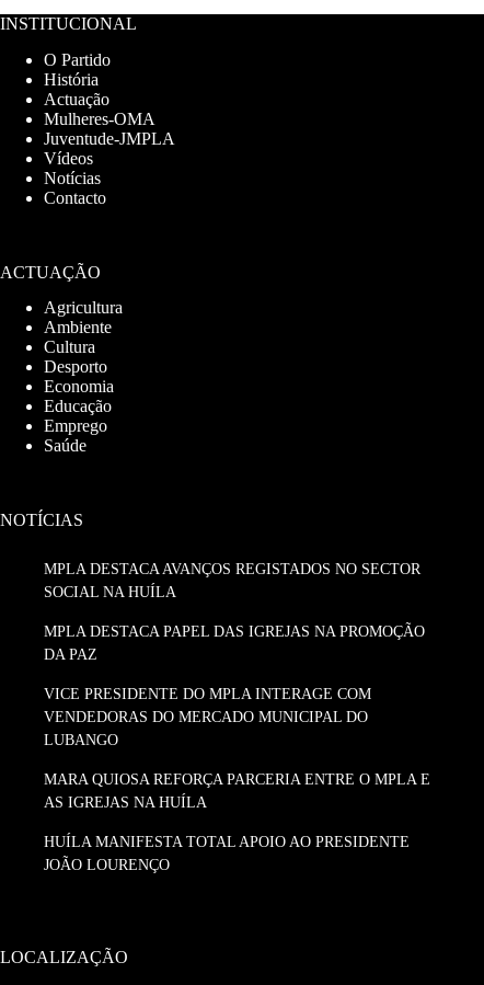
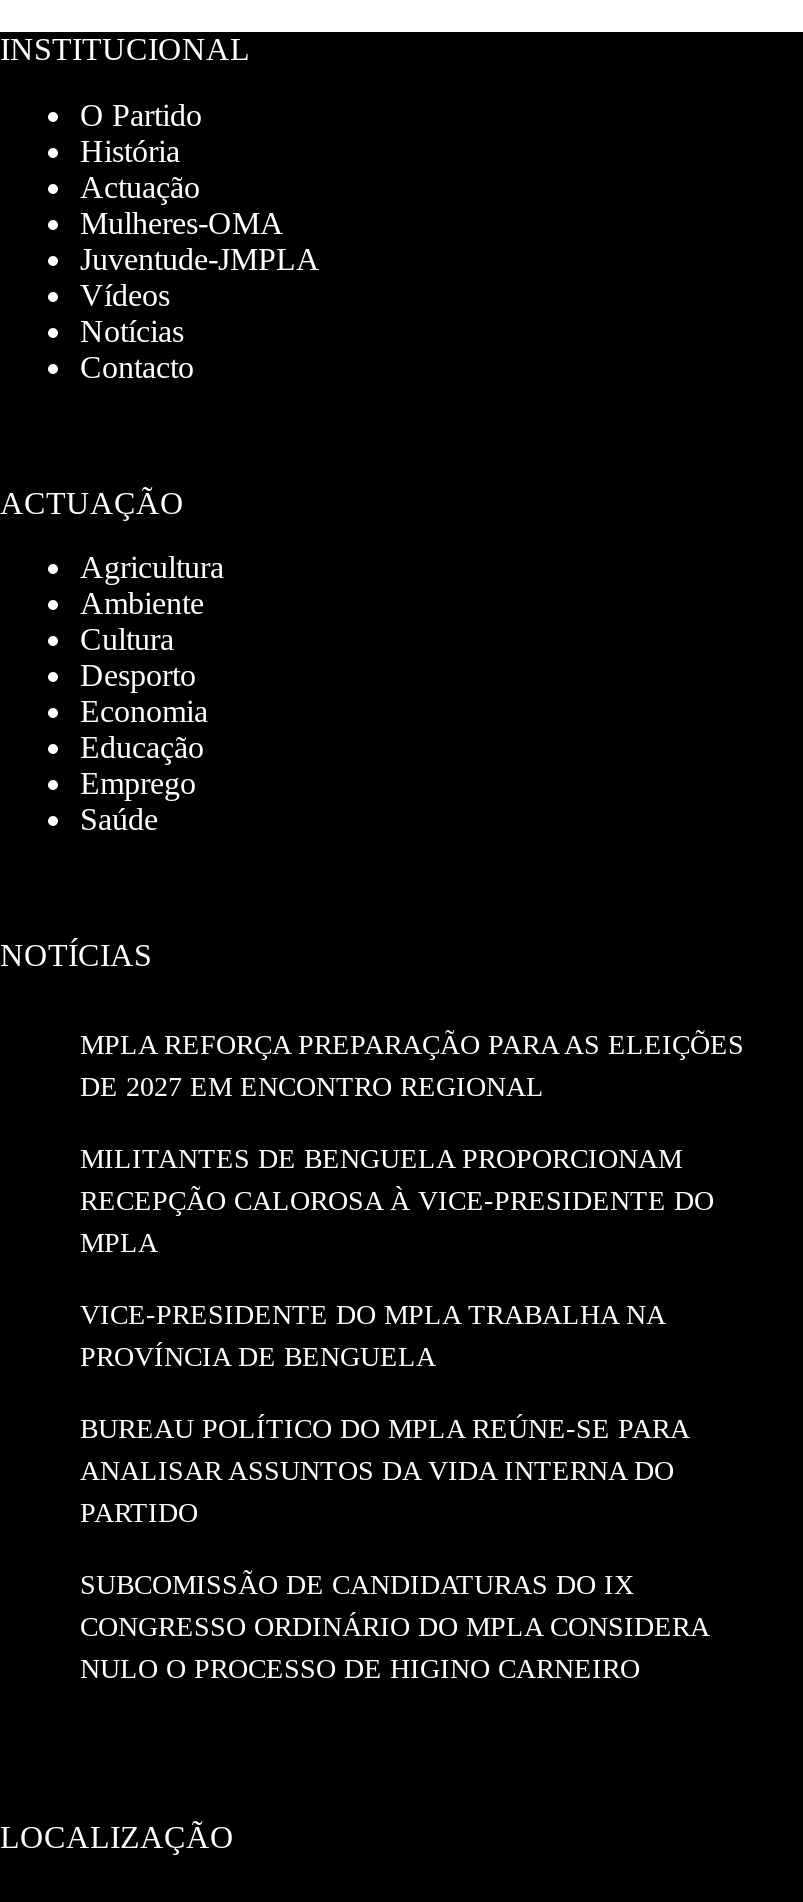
[44,561,420,601] MPLA DESTACA AVANÇOS REGISTADOS NO SECTOR | SOCIAL NA HUÍLA -> [80,1030,744,1102] MPLA REFORÇA PREPARAÇÃO PARA AS ELEIÇÕES | DE 2027 EM ENCONTRO REGIONAL
[44,624,425,663] MPLA DESTACA PAPEL DAS IGREJAS NA PROMOÇÃO | DA PAZ -> [80,1144,714,1258] MILITANTES DE BENGUELA PROPORCIONAM | RECEPÇÃO CALOROSA À VICE-PRESIDENTE DO | MPLA
[44,686,371,749] VICE PRESIDENTE DO MPLA INTERAGE COM | VENDEDORAS DO MERCADO MUNICIPAL DO | LUBANGO -> [80,1300,664,1372] VICE-PRESIDENTE DO MPLA TRABALHA NA | PROVÍNCIA DE BENGUELA
[44,772,430,811] MARA QUIOSA REFORÇA PARCERIA ENTRE O MPLA E | AS IGREJAS NA HUÍLA -> [80,1414,688,1528] BUREAU POLÍTICO DO MPLA REÚNE-SE PARA | ANALISAR ASSUNTOS DA VIDA INTERNA DO | PARTIDO
[44,834,410,873] HUÍLA MANIFESTA TOTAL APOIO AO PRESIDENTE | JOÃO LOURENÇO -> [80,1570,708,1684] SUBCOMISSÃO DE CANDIDATURAS DO IX | CONGRESSO ORDINÁRIO DO MPLA CONSIDERA | NULO O PROCESSO DE HIGINO CARNEIRO

